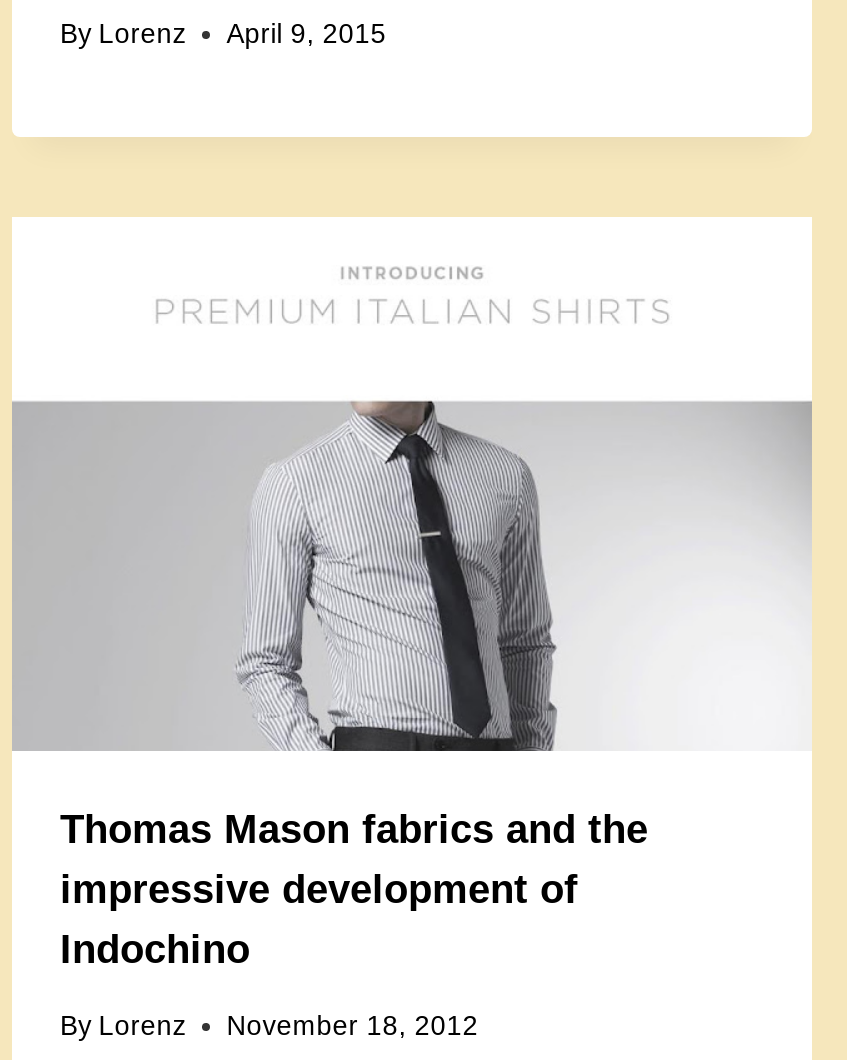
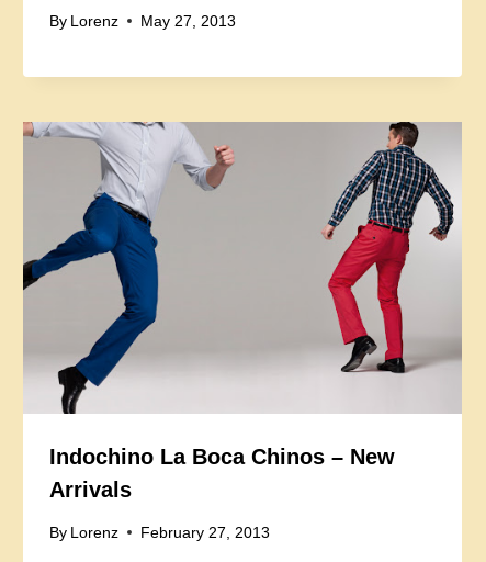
[60,19,386,49] By Lorenz April 9, 2015 -> [49,13,236,29] By Lorenz May 27, 2013
[12,216,812,970] [image] | Thomas Mason fabrics and the | impressive development of | Indochino -> [22,121,462,502] [image] | Indochino La Boca Chinos – New | Arrivals
[60,1012,478,1042] By Lorenz November 18, 2012 -> [49,524,270,541] By Lorenz February 27, 2013

